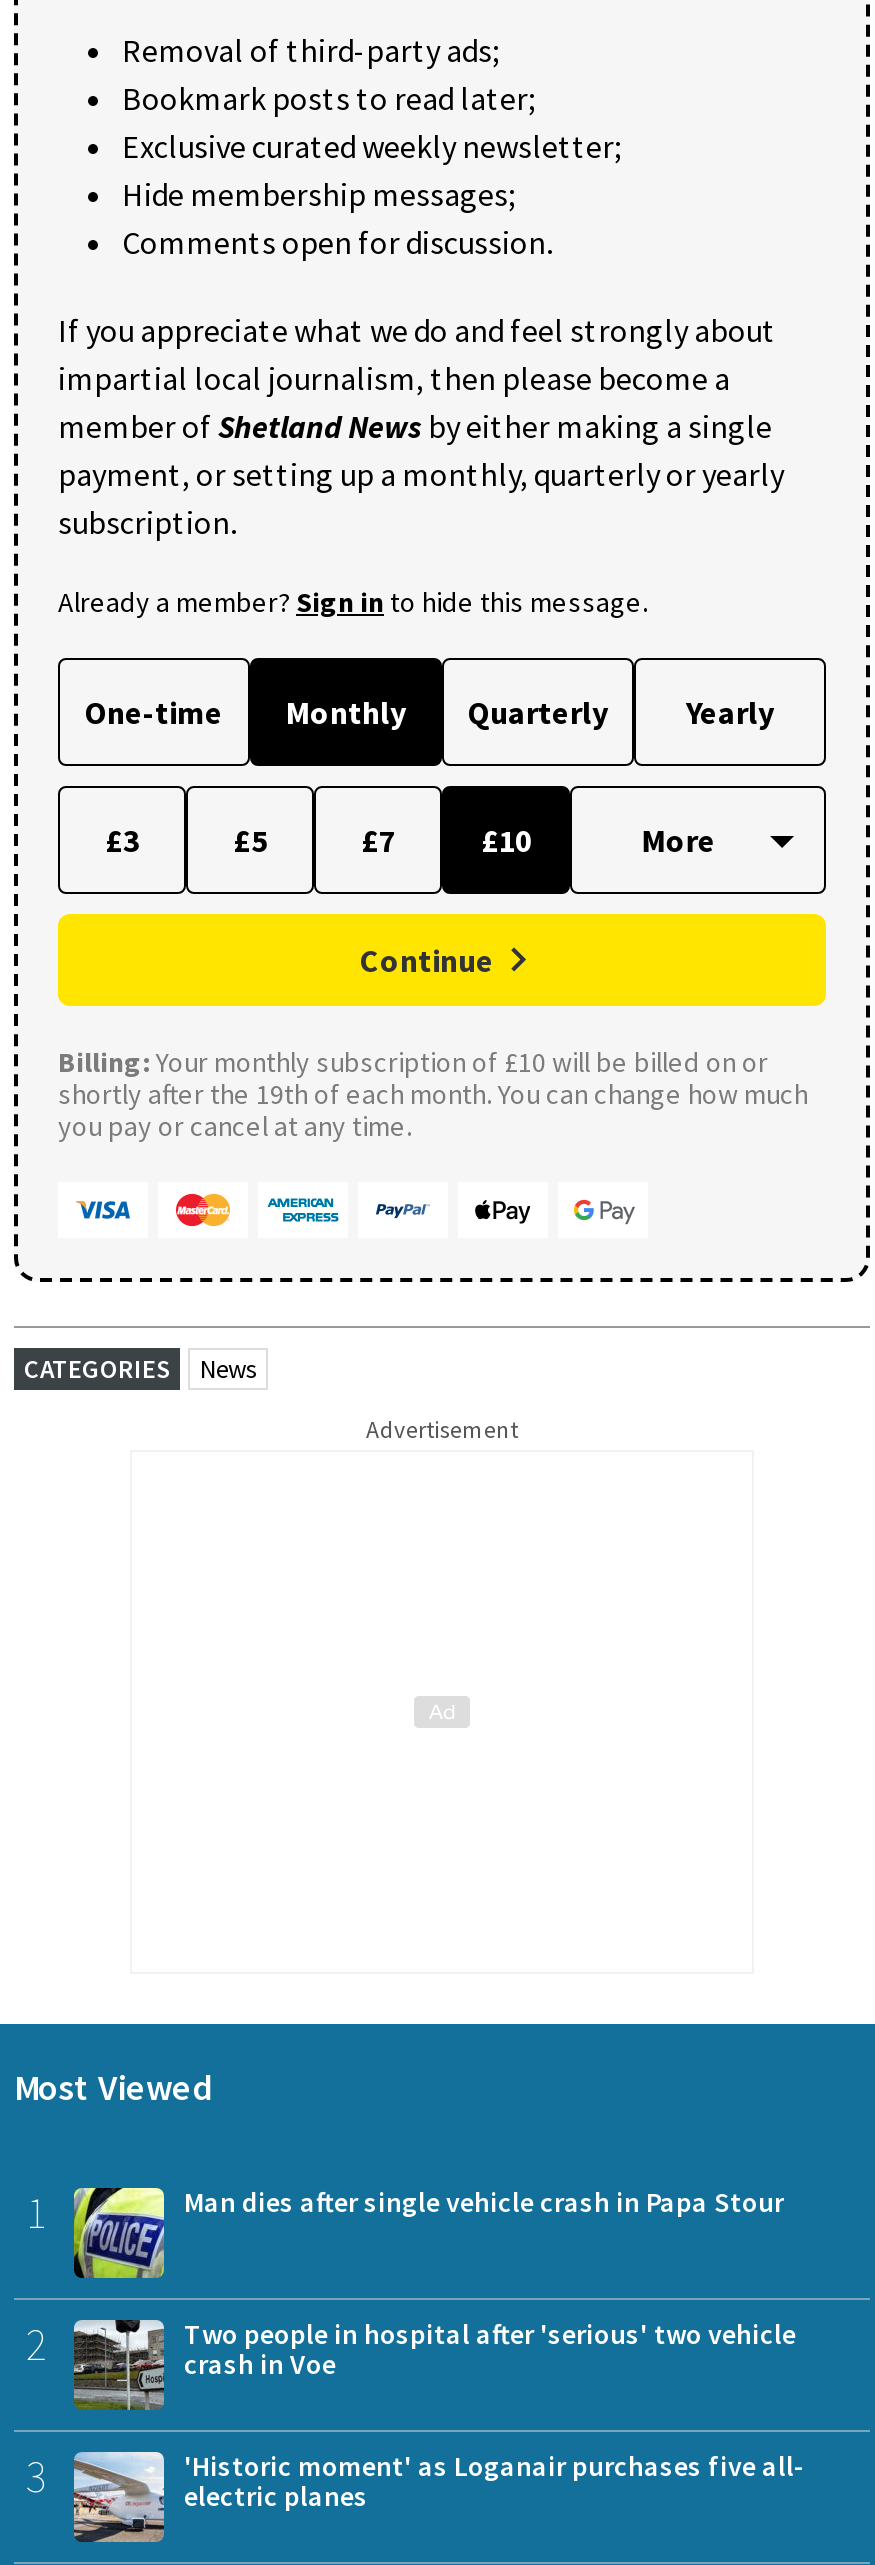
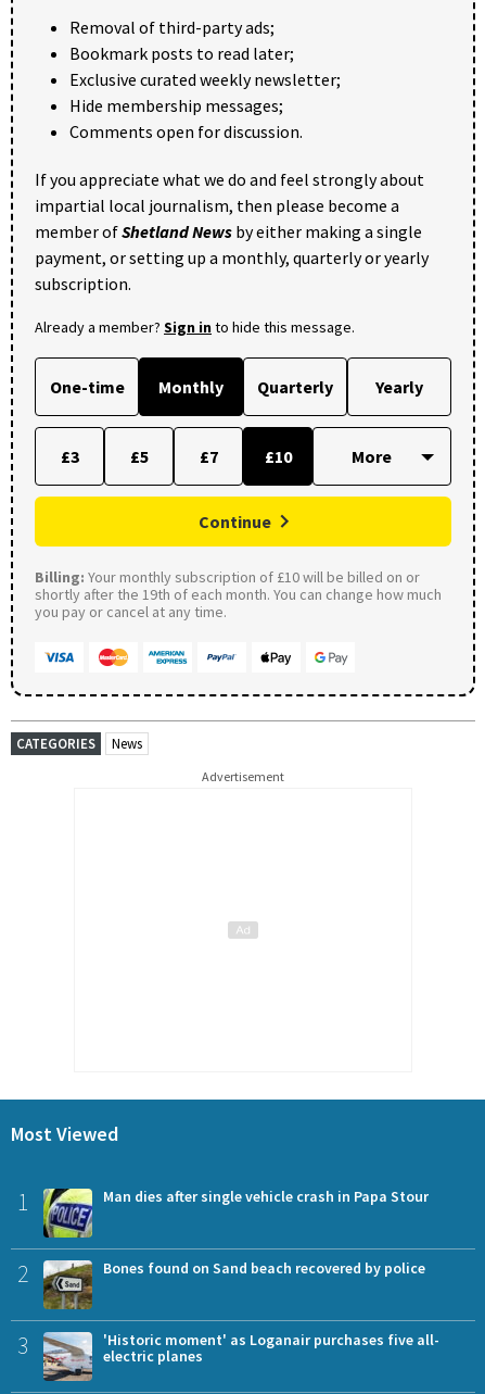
[72,2316,796,2411] [image] | Two people in hospital after 'serious' two vehicle | crash in Voe -> [42,1259,425,1309] [image] | Bones found on Sand beach recovered by police

